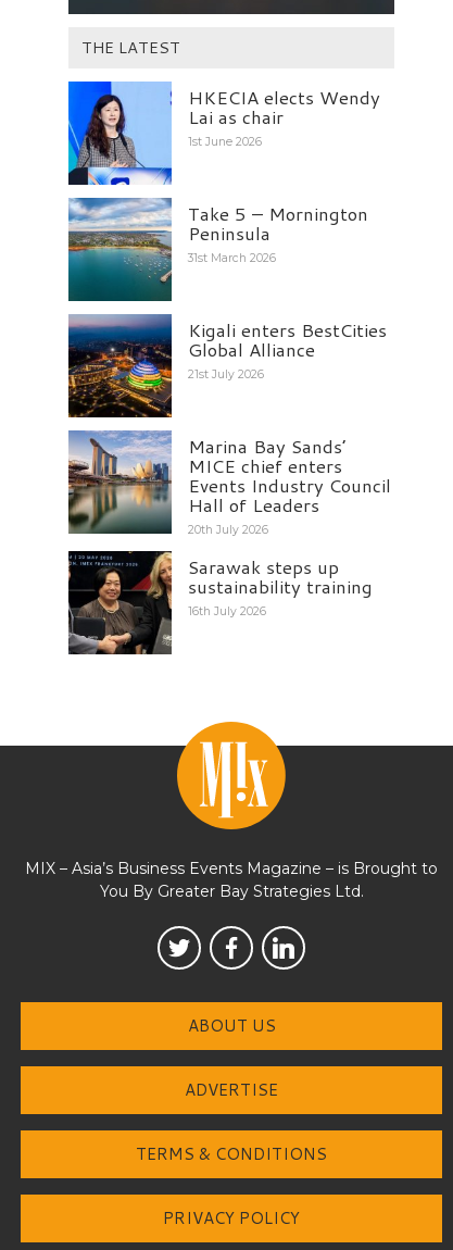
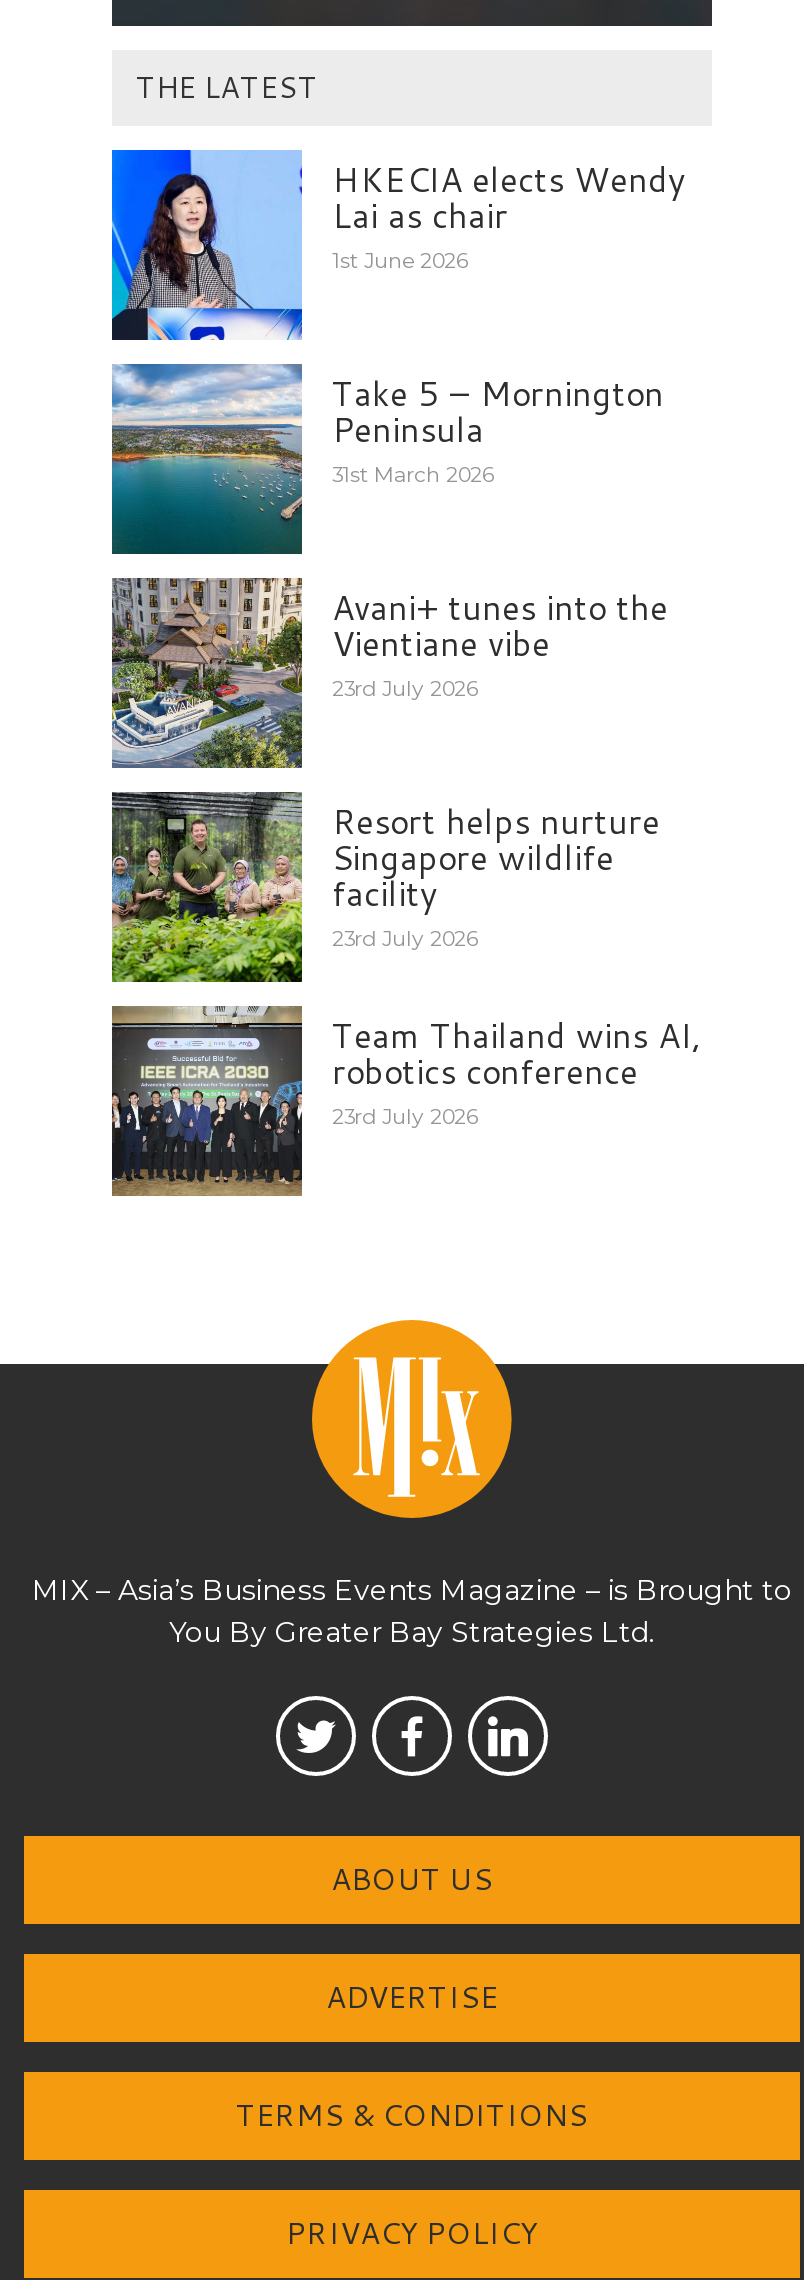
[67,314,387,418] [image] | Kigali enters BestCities | Global Alliance | 21st July 2026 -> [110,576,668,770] [image] | Avani+ tunes into the | Vientiane vibe | 23rd July 2026
[67,429,391,537] [image] | Marina Bay Sands’ | MICE chief enters | Events Industry Council | Hall of Leaders | 20th July 2026 -> [110,790,660,984] [image] | Resort helps nurture | Singapore wildlife | facility | 23rd July 2026
[67,550,373,655] [image] | Sarawak steps up | sustainability training | 16th July 2026 -> [110,1004,702,1198] [image] | Team Thailand wins AI, | robotics conference | 23rd July 2026

